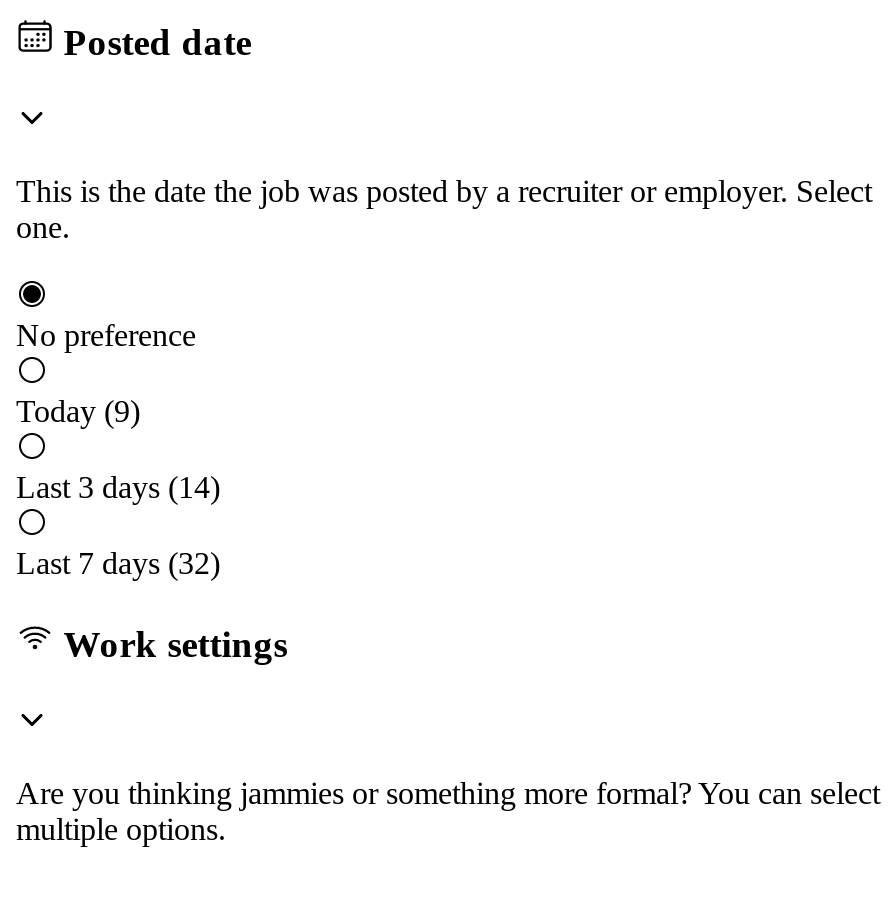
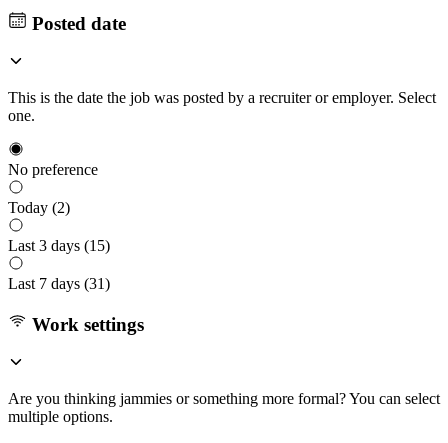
[16,394,140,428] Today (9) -> [8,199,70,216] Today (2)
[16,470,220,504] Last 3 days (14) -> [8,237,110,254] Last 3 days (15)
[16,546,220,580] Last 7 days (32) -> [8,275,110,292] Last 7 days (31)

